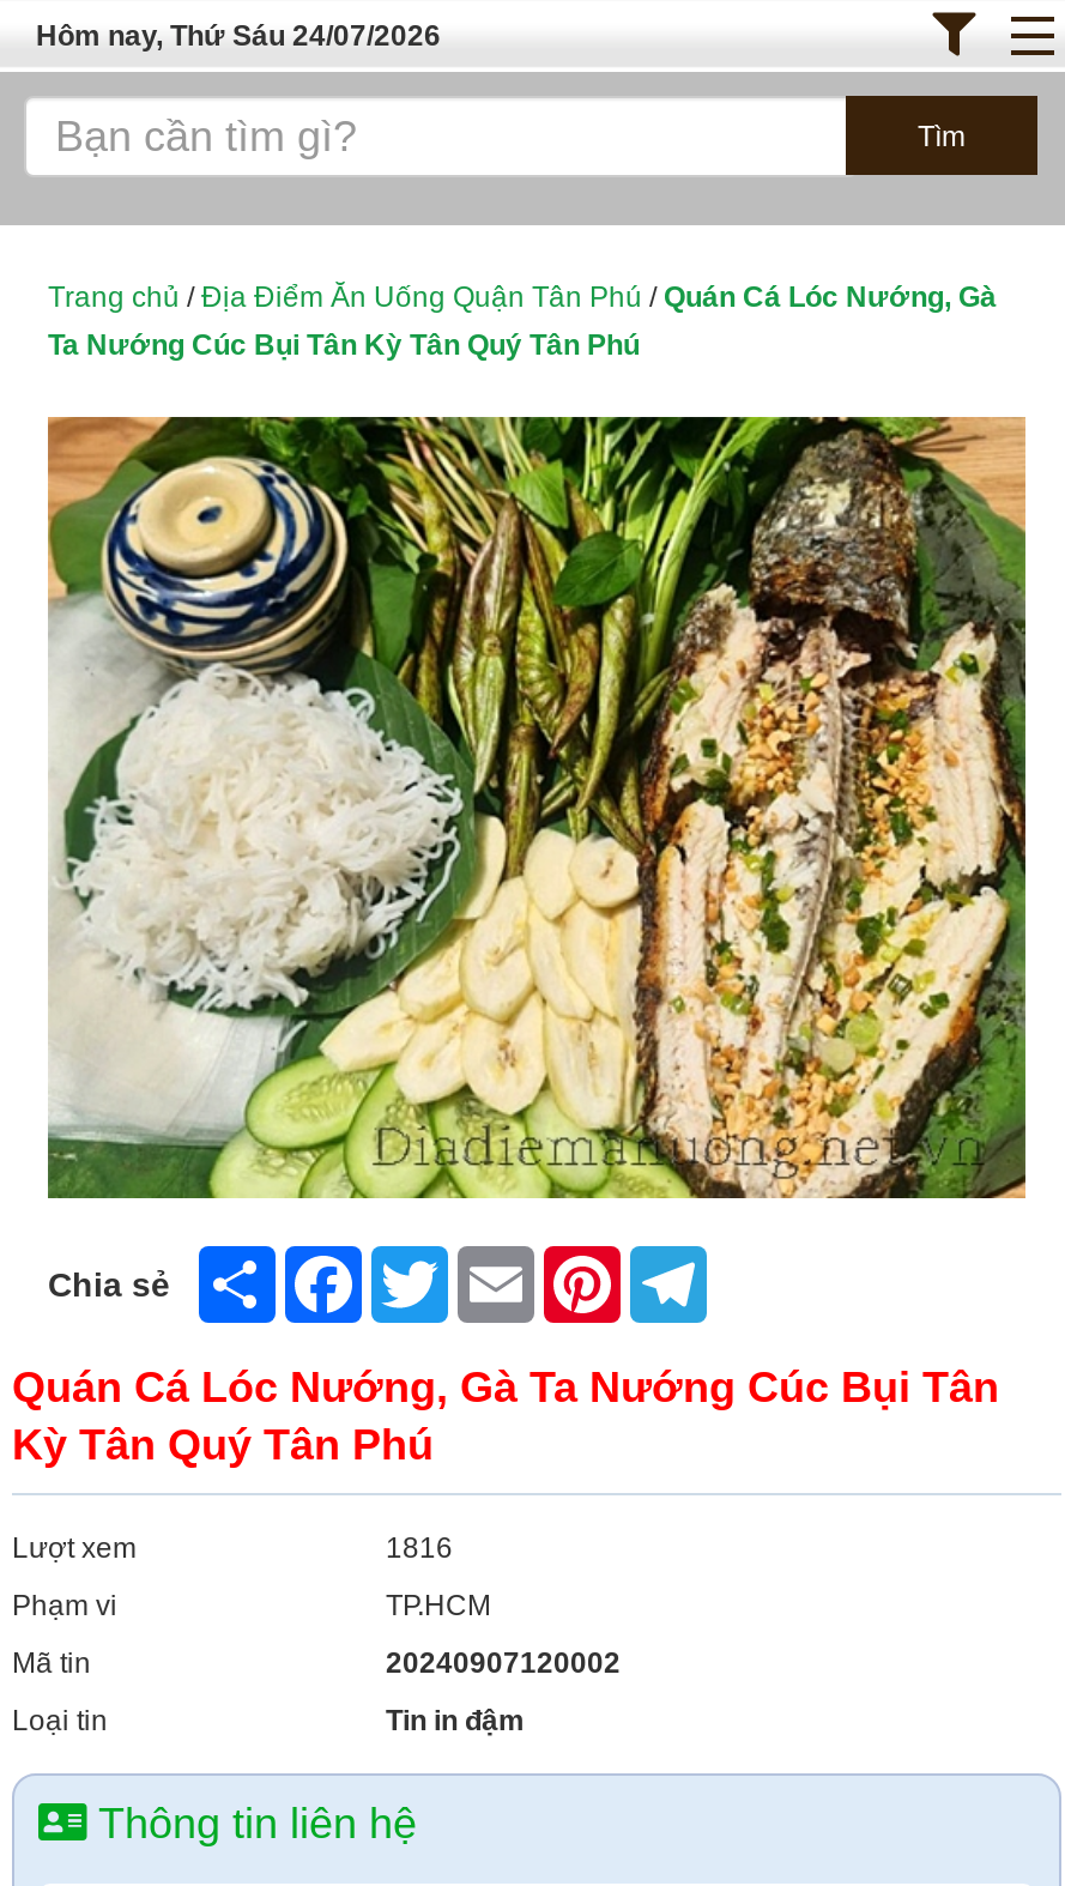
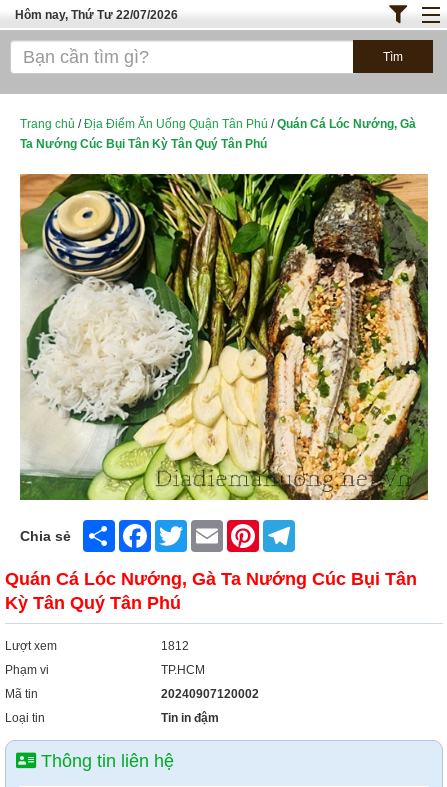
[36,19,441,53] Hôm nay, Thứ Sáu 24/07/2026 -> [15,8,178,22] Hôm nay, Thứ Tư 22/07/2026
[386,1532,453,1566] 1816 -> [161,639,189,653] 1812

